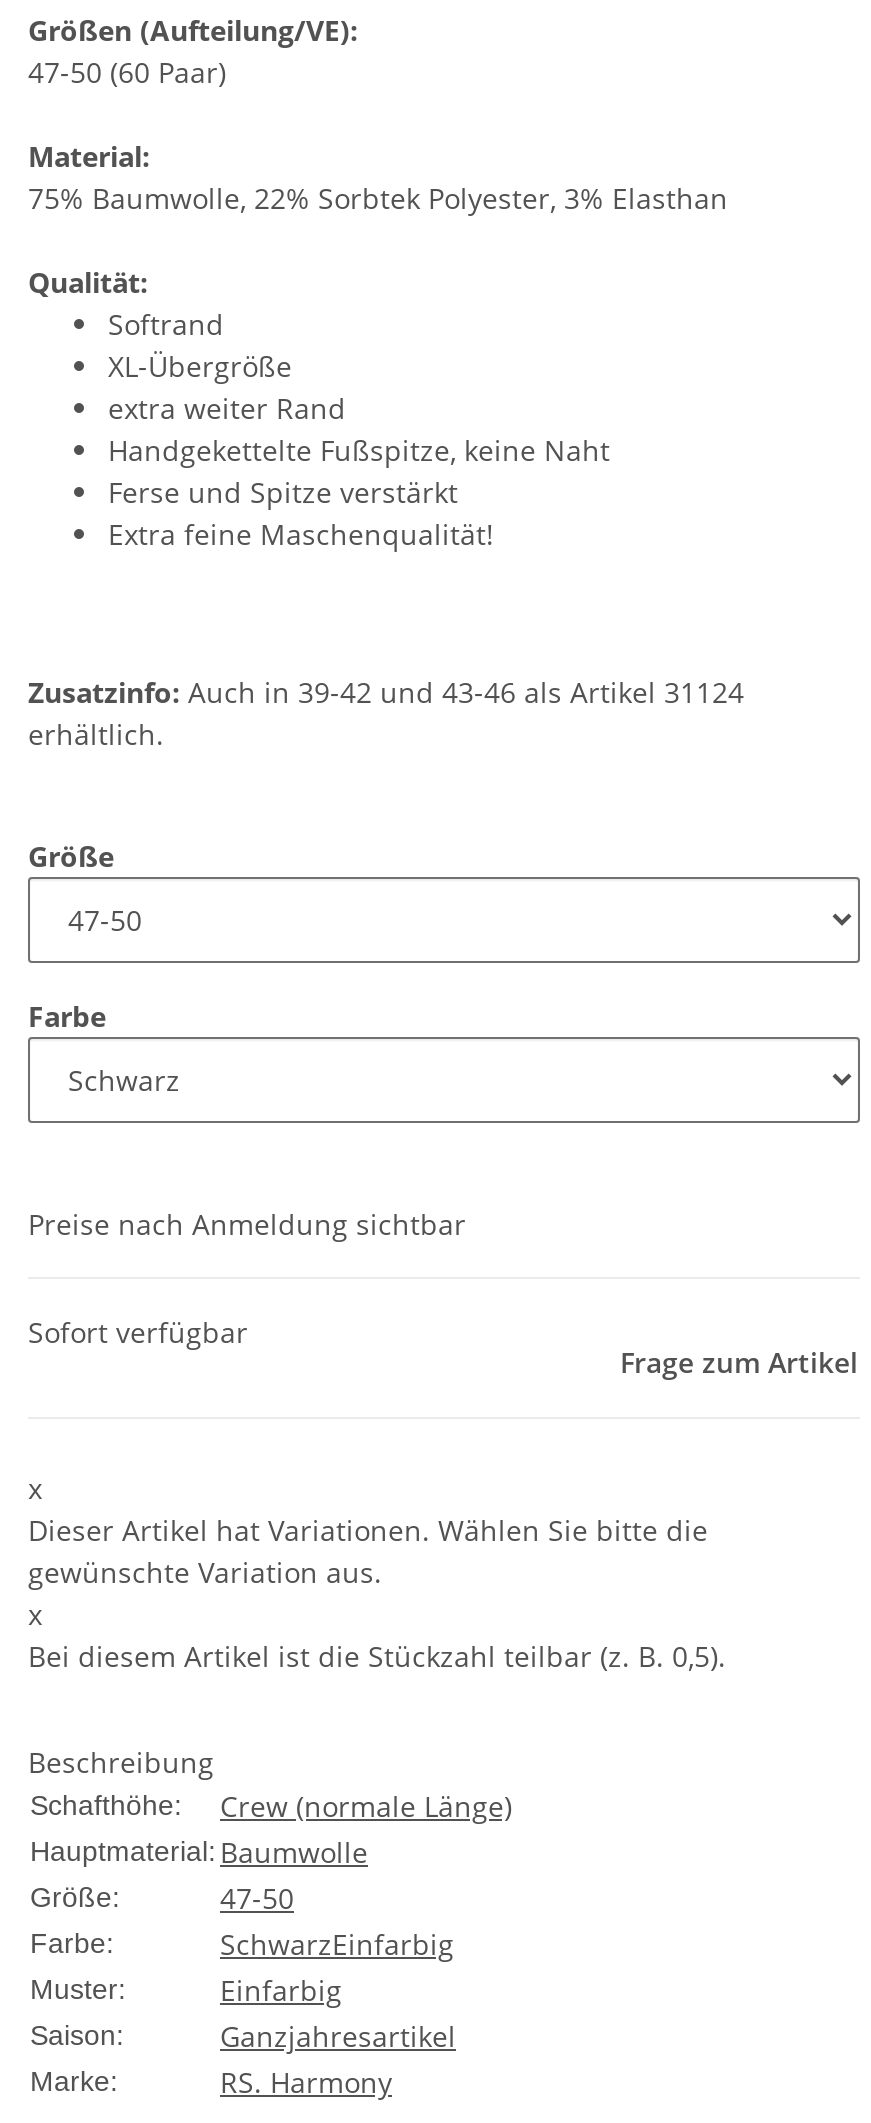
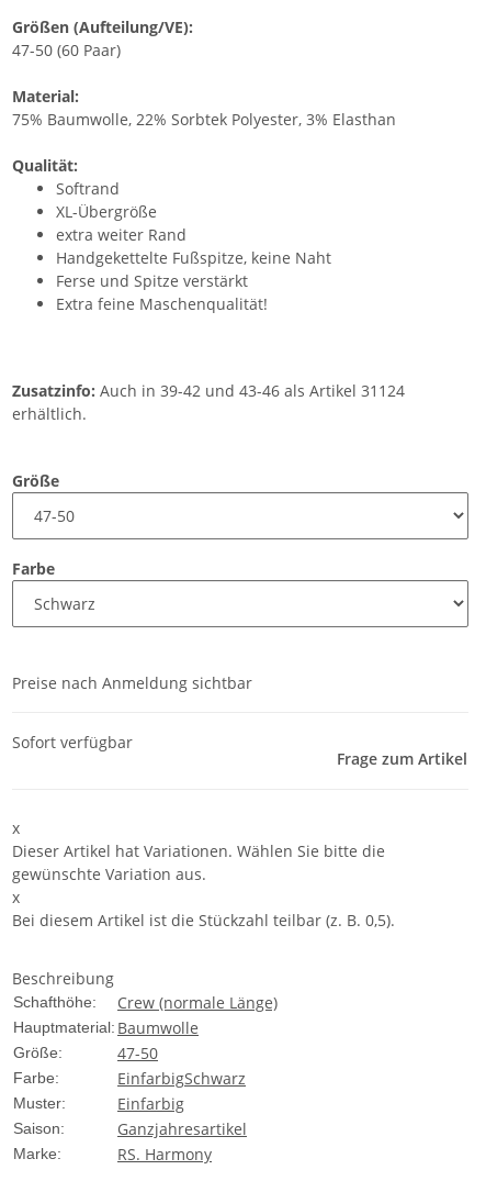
[220,1925,454,1963] SchwarzEinfarbig -> [117,1068,246,1089] EinfarbigSchwarz

